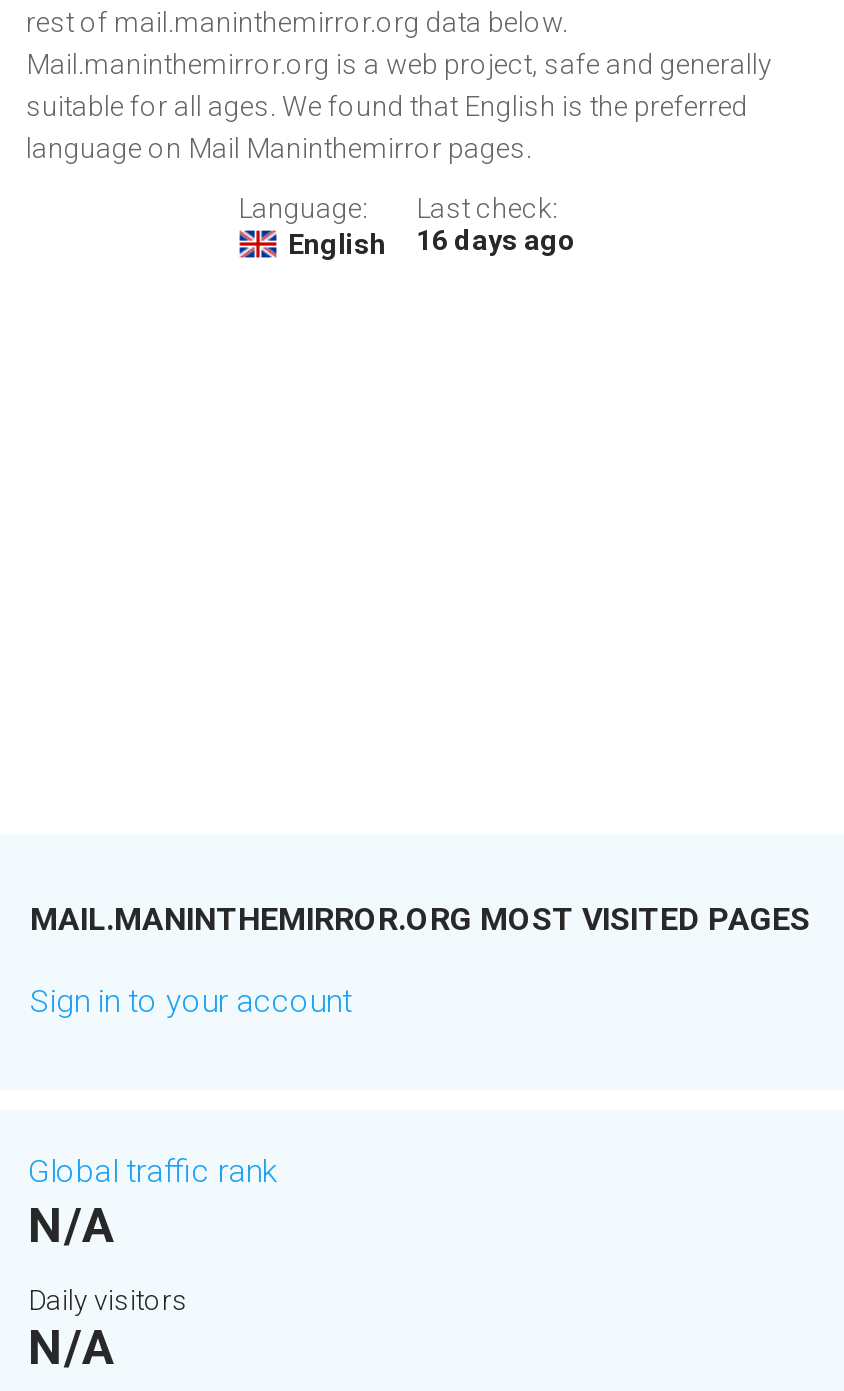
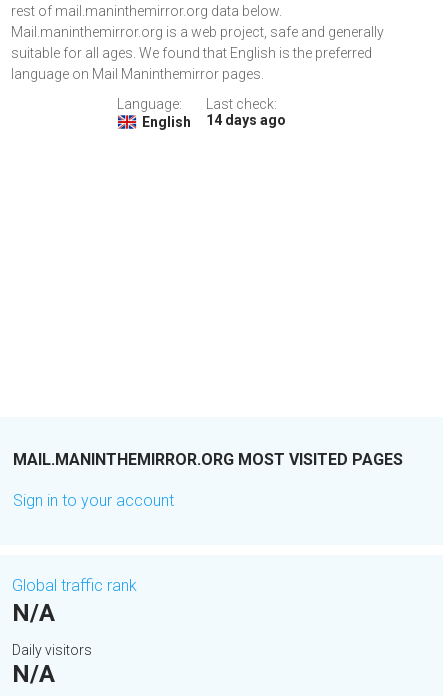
[288,224,576,260] English 16 days ago -> [142,112,286,130] English 14 days ago

